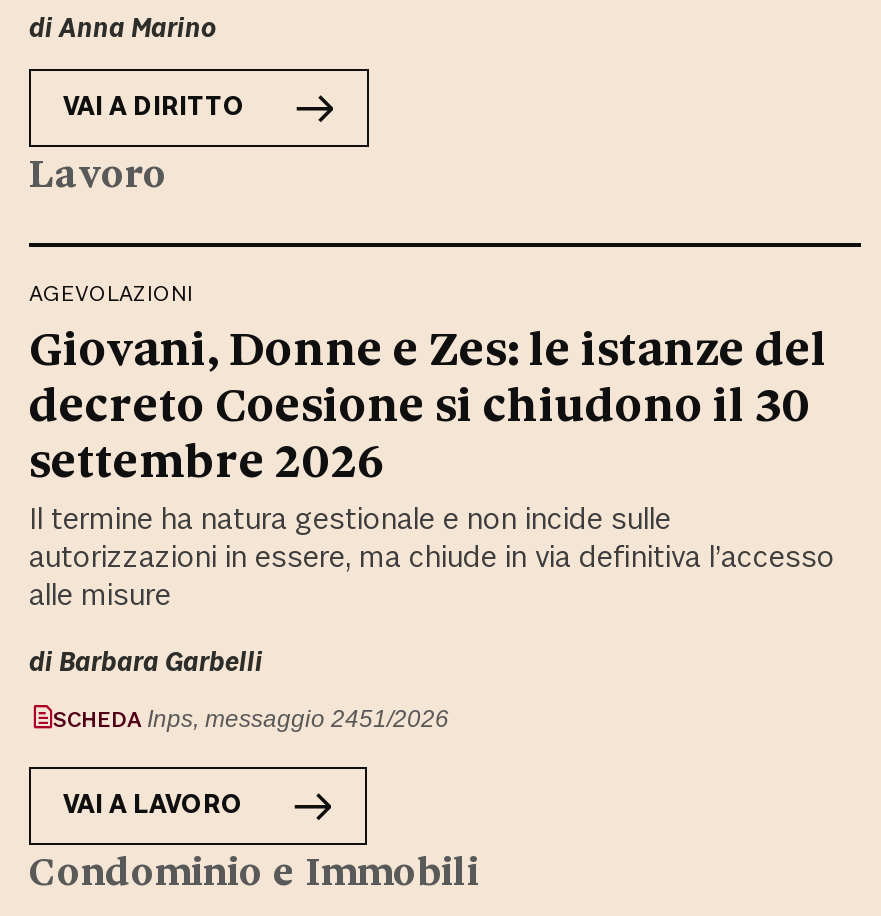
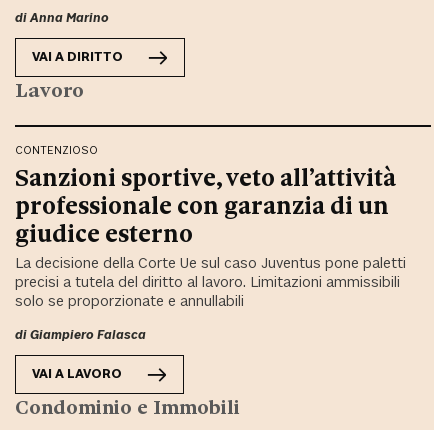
[29,278,835,735] AGEVOLAZIONI | Giovani, Donne e Zes: le istanze del | decreto Coesione si chiudono il 30 | settembre 2026 | Il termine ha natura gestionale e non incide sulle | autorizzazioni in essere, ma chiude in via definitiva l’accesso | alle misure | di Barbara Garbelli | SCHEDA Inps, messaggio 2451/2026 -> [15,143,406,343] CONTENZIOSO | Sanzioni sportive, veto all’attività | professionale con garanzia di un | giudice esterno | La decisione della Corte Ue sul caso Juventus pone paletti | precisi a tutela del diritto al lavoro. Limitazioni ammissibili | solo se proporzionate e annullabili | di Giampiero Falasca

